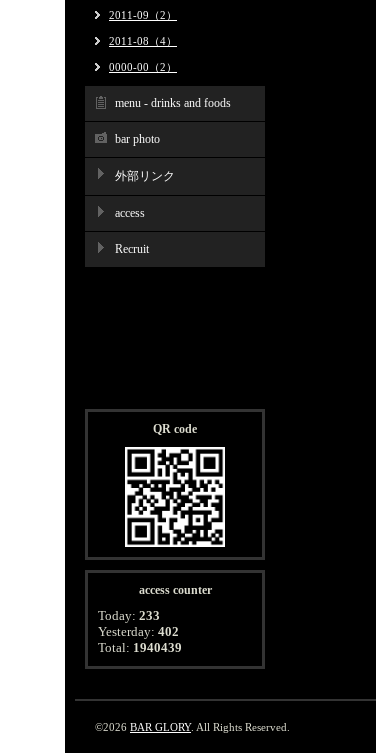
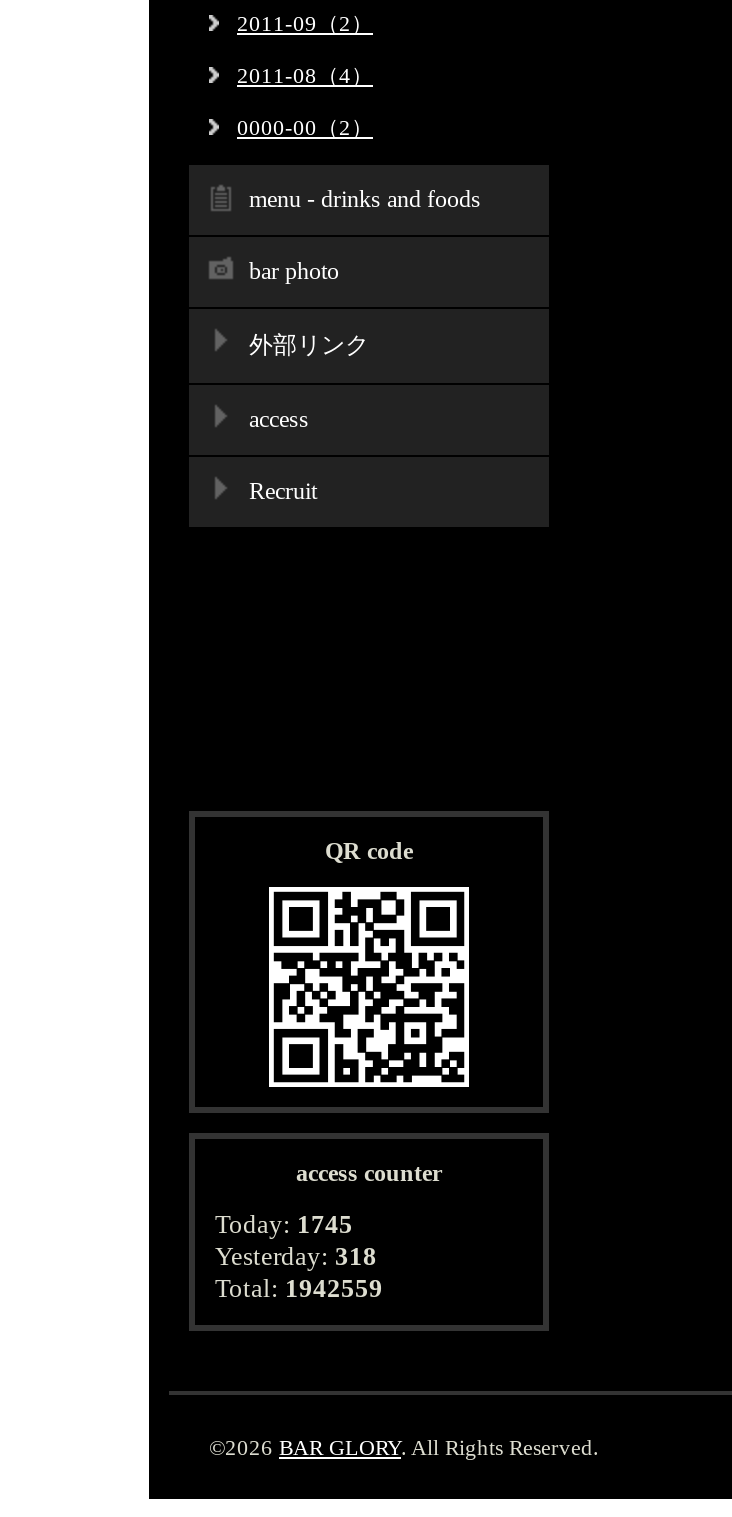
[98,608,160,623] Today: 233 -> [215,1209,353,1239] Today: 1745
[98,624,179,639] Yesterday: 402 -> [215,1241,377,1271] Yesterday: 318
[98,640,182,655] Total: 1940439 -> [215,1273,383,1303] Total: 1942559

